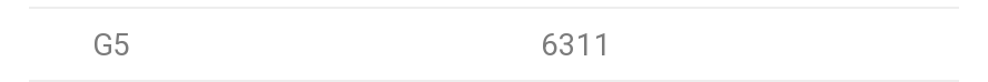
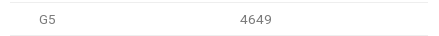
[541,25,612,61] 6311 -> [240,10,272,26] 4649

